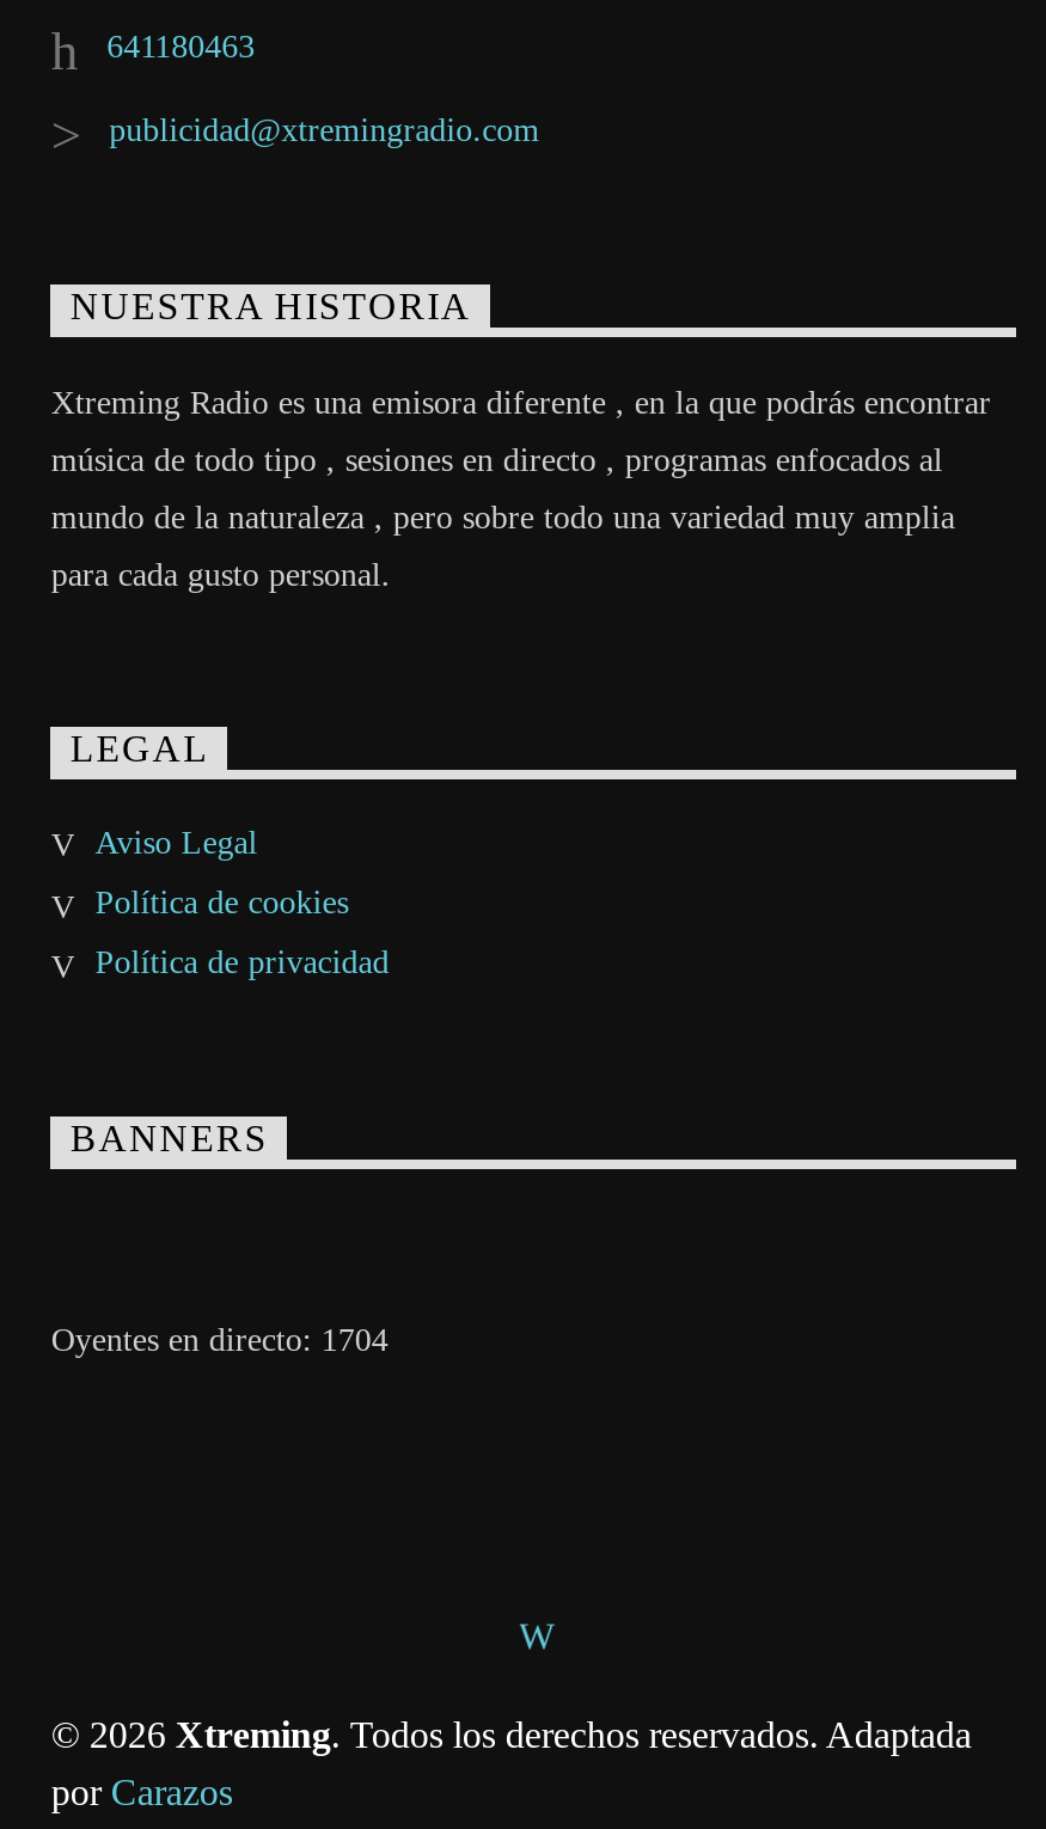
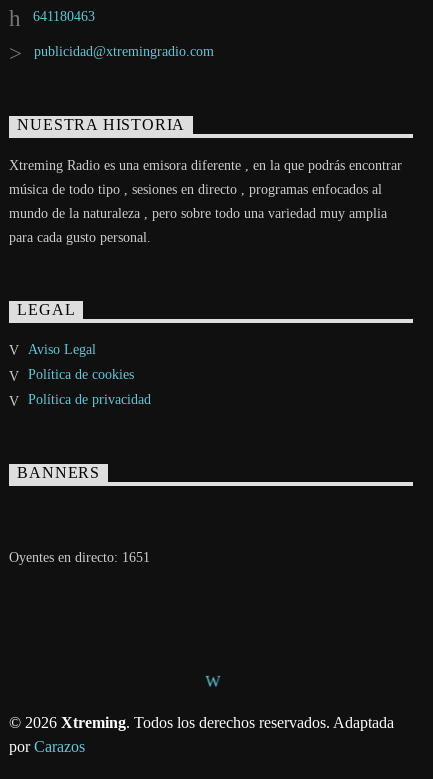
[51,1323,388,1359] Oyentes en directo: 1704 -> [9,550,150,565] Oyentes en directo: 1651

